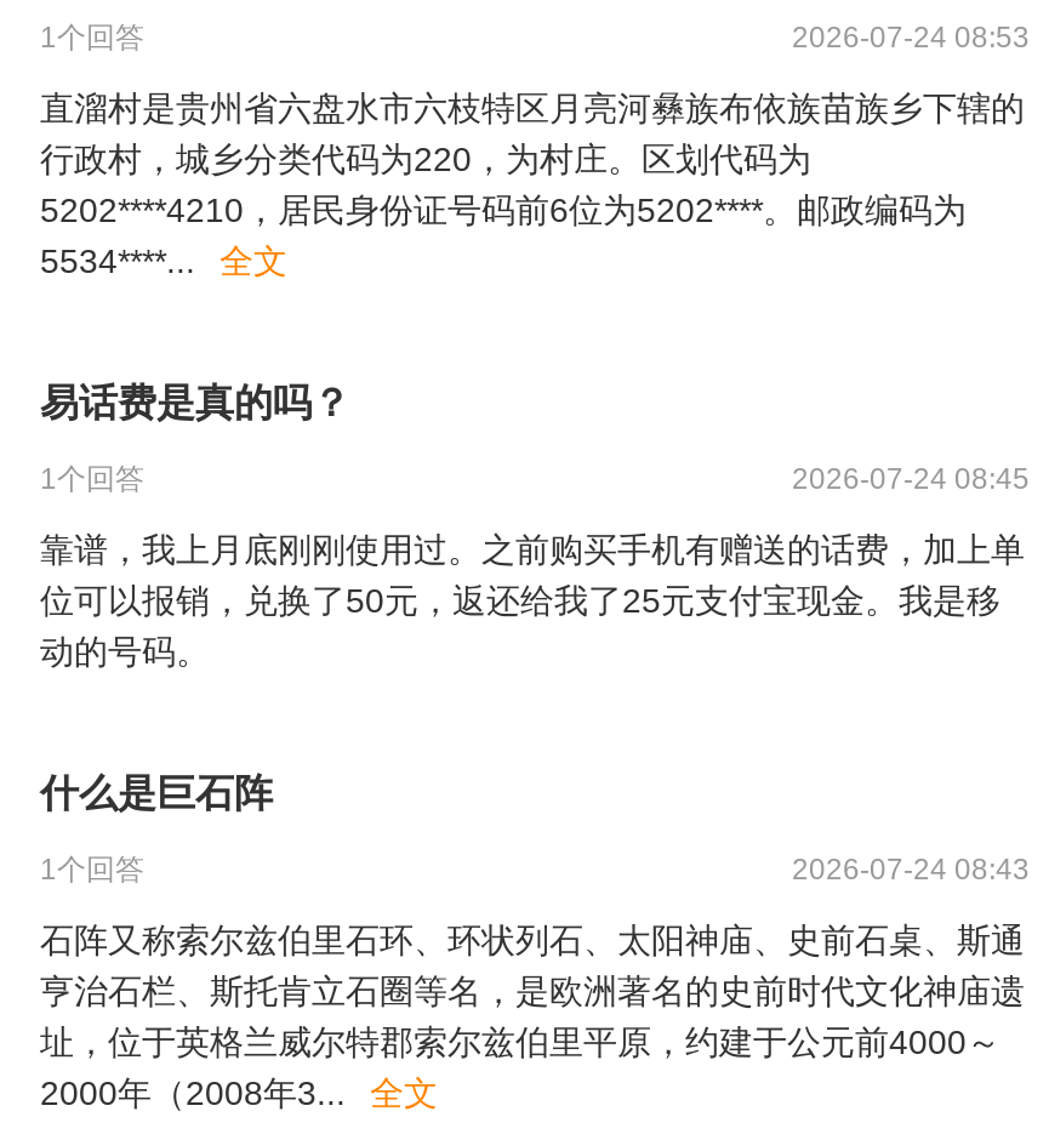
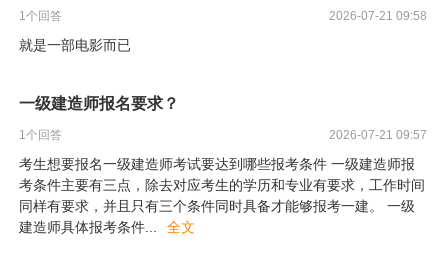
[792,21,1030,55] 2026-07-24 08:53 -> [329,9,427,23] 2026-07-21 09:58
[40,89,1025,280] 直溜村是贵州省六盘水市六枝特区月亮河彝族布依族苗族乡下辖的 | 行政村，城乡分类代码为220，为村庄。区划代码为 | 5202****4210，居民身份证号码前6位为5202****。邮政编码为 | 5534****... | 全文 -> [19,37,135,53] 就是一部电影而已
[40,382,350,423] 易话费是真的吗？ -> [19,95,179,112] 一级建造师报名要求？
[40,462,1030,1112] 2026-07-24 08:45 | 靠谱，我上月底刚刚使用过。之前购买手机有赠送的话费，加上单 | 位可以报销，兑换了50元，返还给我了25元支付宝现金。我是移 | 动的号码。 | 什么是巨石阵 | 1个回答 | 2026-07-24 08:43 | 石阵又称索尔兹伯里石环、环状列石、太阳神庙、史前石桌、斯通 | 亨治石栏、斯托肯立石圈等名，是欧洲著名的史前时代文化神庙遗 | 址，位于英格兰威尔特郡索尔兹伯里平原，约建于公元前4000～ | 2000年（2008年3... -> [19,128,427,235] 2026-07-21 09:57 | 考生想要报名一级建造师考试要达到哪些报考条件 一级建造师报 | 考条件主要有三点，除去对应考生的学历和专业有要求，工作时间 | 同样有要求，并且只有三个条件同时具备才能够报考一建。 一级 | 建造师具体报考条件...

